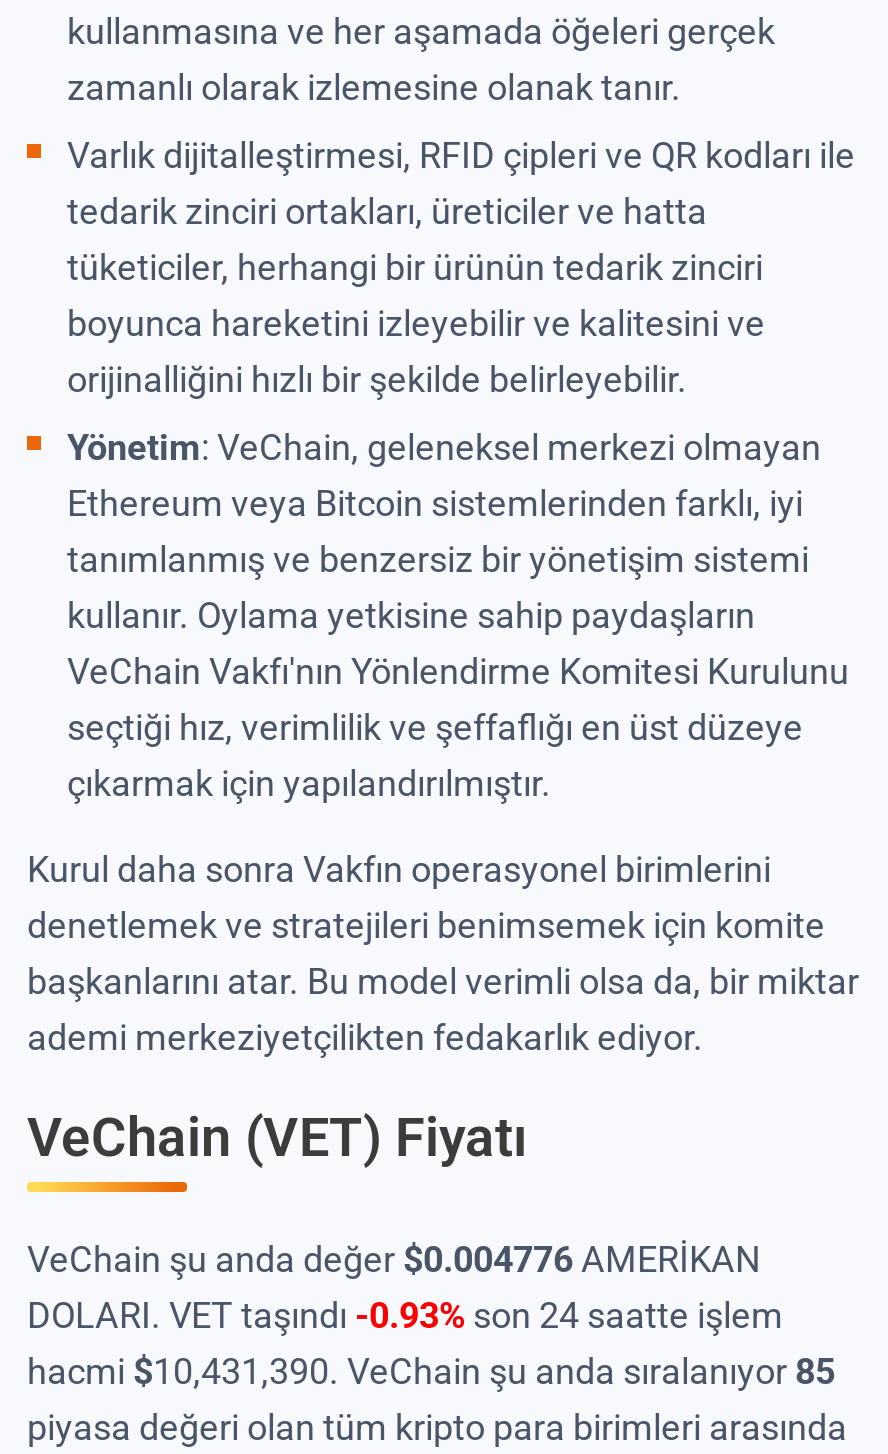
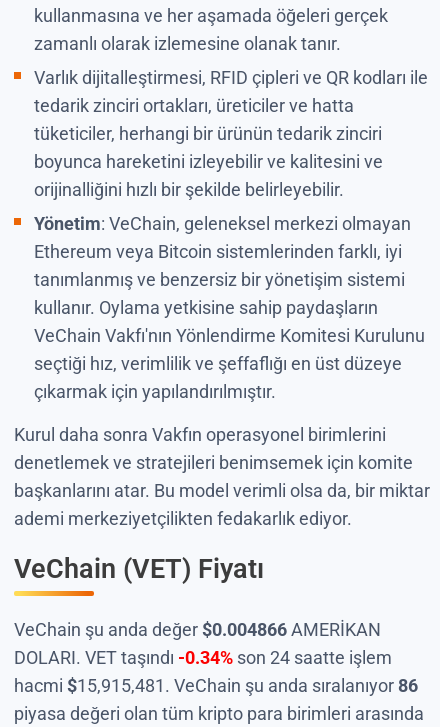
[27,1238,761,1280] VeChain şu anda değer $0.004776 AMERİKAN -> [14,619,381,640] VeChain şu anda değer $0.004866 AMERİKAN
[27,1294,783,1336] DOLARI. VET taşındı -0.93% son 24 saatte işlem -> [14,647,392,668] DOLARI. VET taşındı -0.34% son 24 saatte işlem
[27,1350,835,1392] hacmi $10,431,390. VeChain şu anda sıralanıyor 85 -> [14,675,418,696] hacmi $15,915,481. VeChain şu anda sıralanıyor 86

